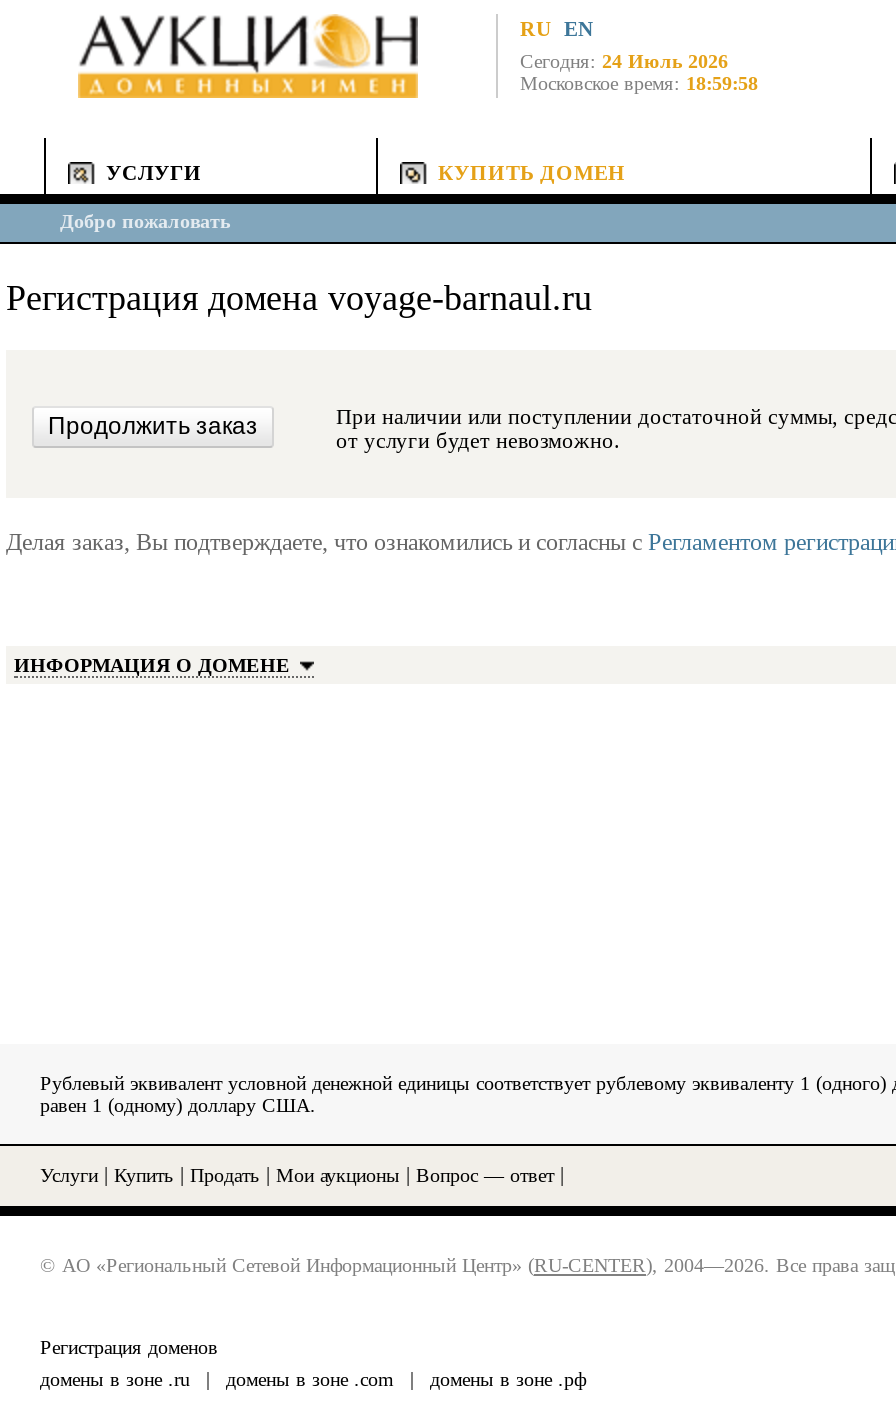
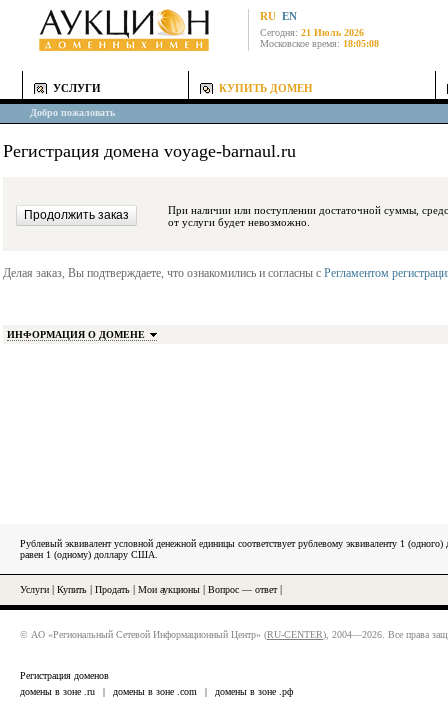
[520,50,728,72] Сегодня: 24 Июль 2026 -> [260,27,364,38] Сегодня: 21 Июль 2026
[520,72,758,94] Московское время: 18:59:58 -> [260,38,379,49] Московское время: 18:05:08

